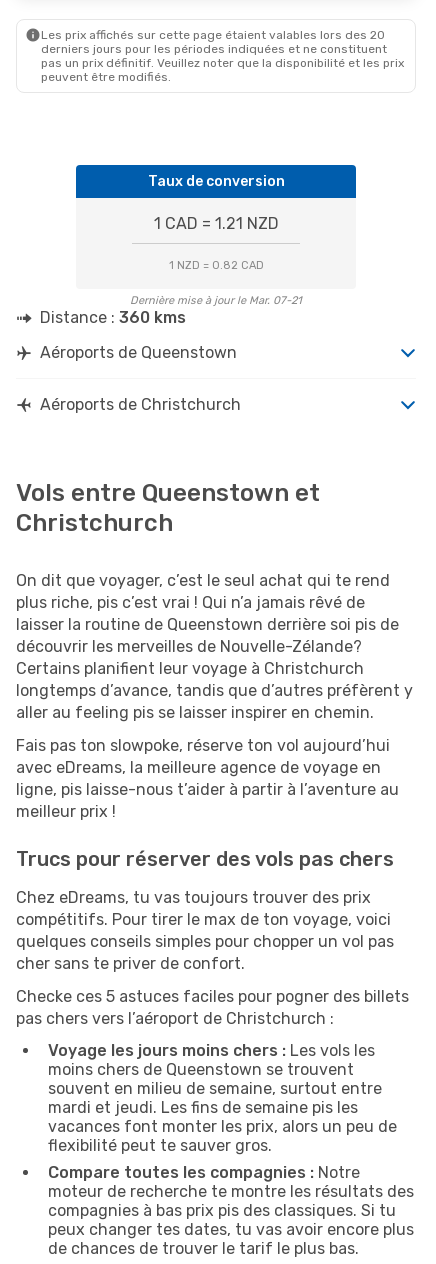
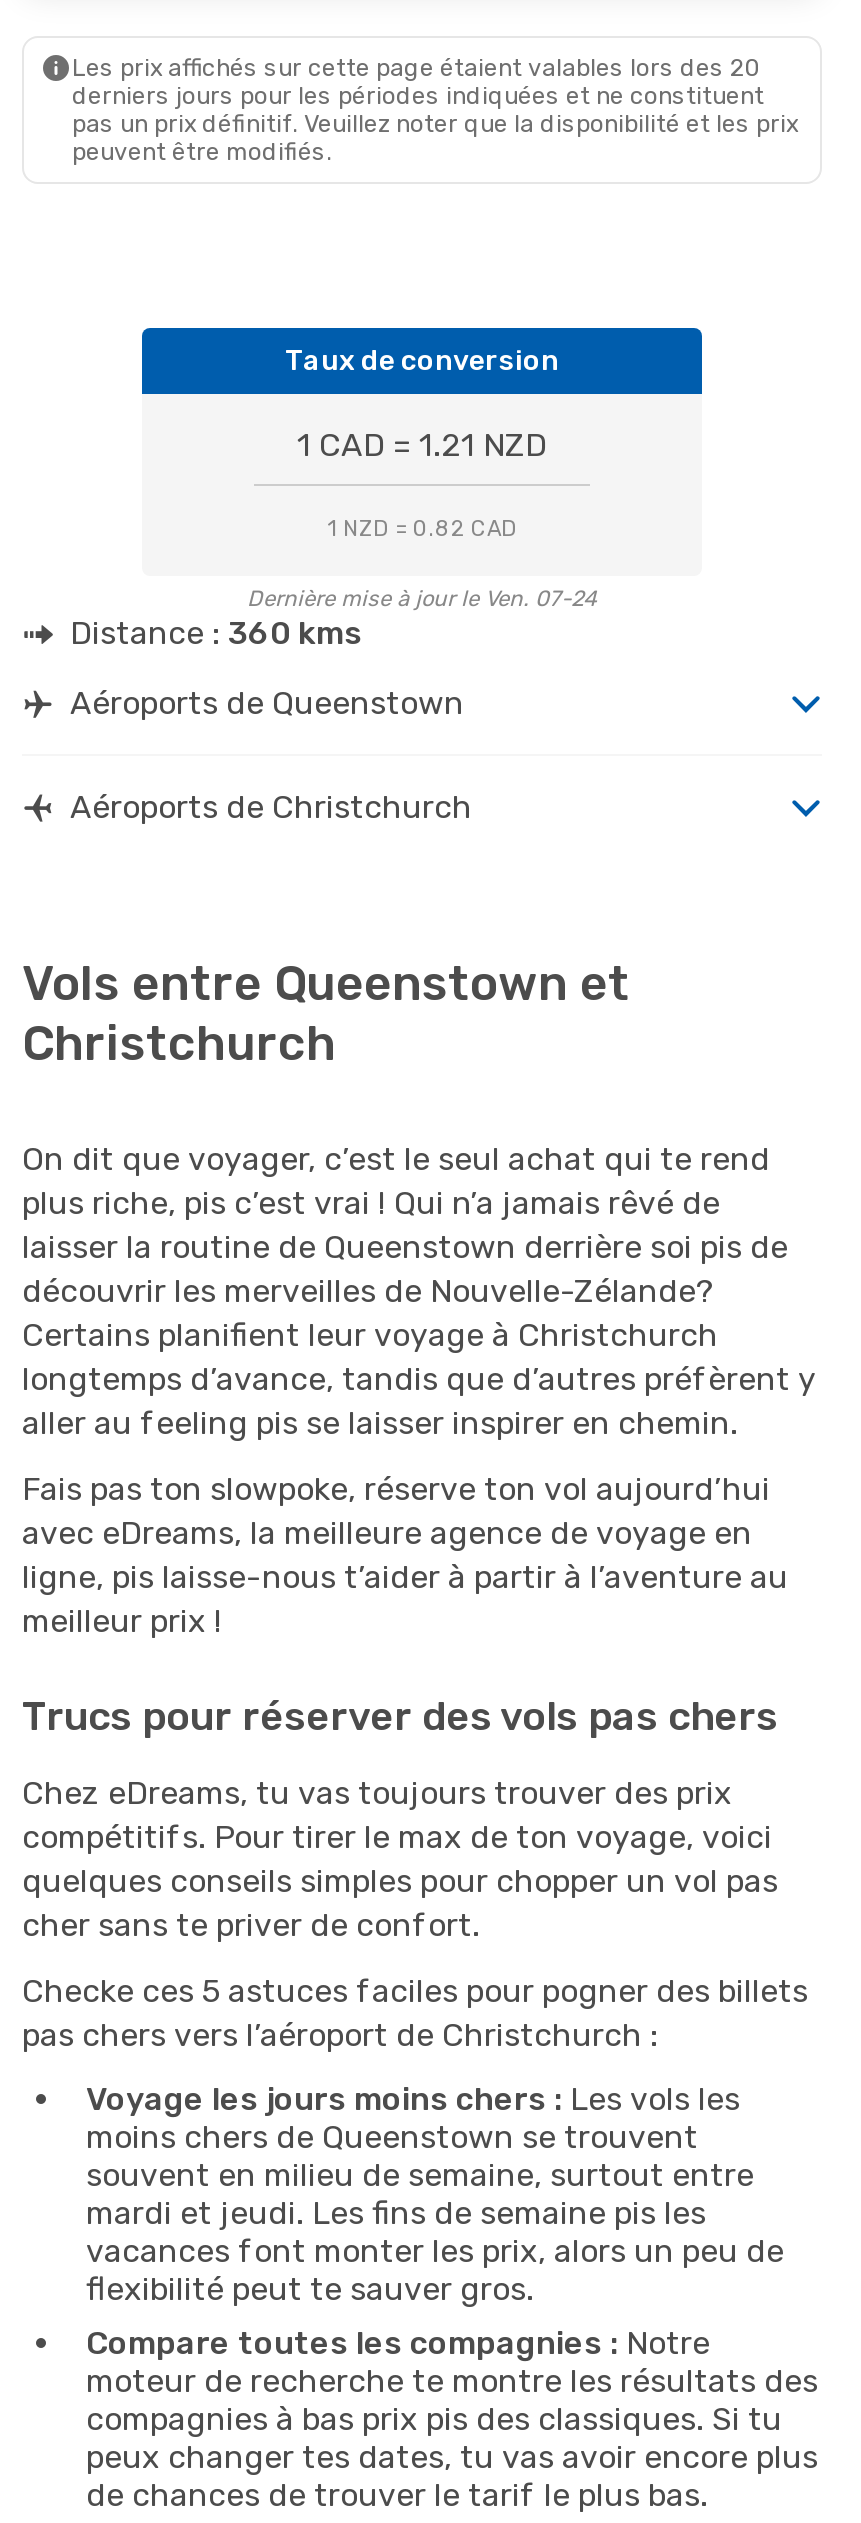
[130,294,302,307] Dernière mise à jour le Mar. 07-21 -> [247,586,597,612] Dernière mise à jour le Ven. 07-24

